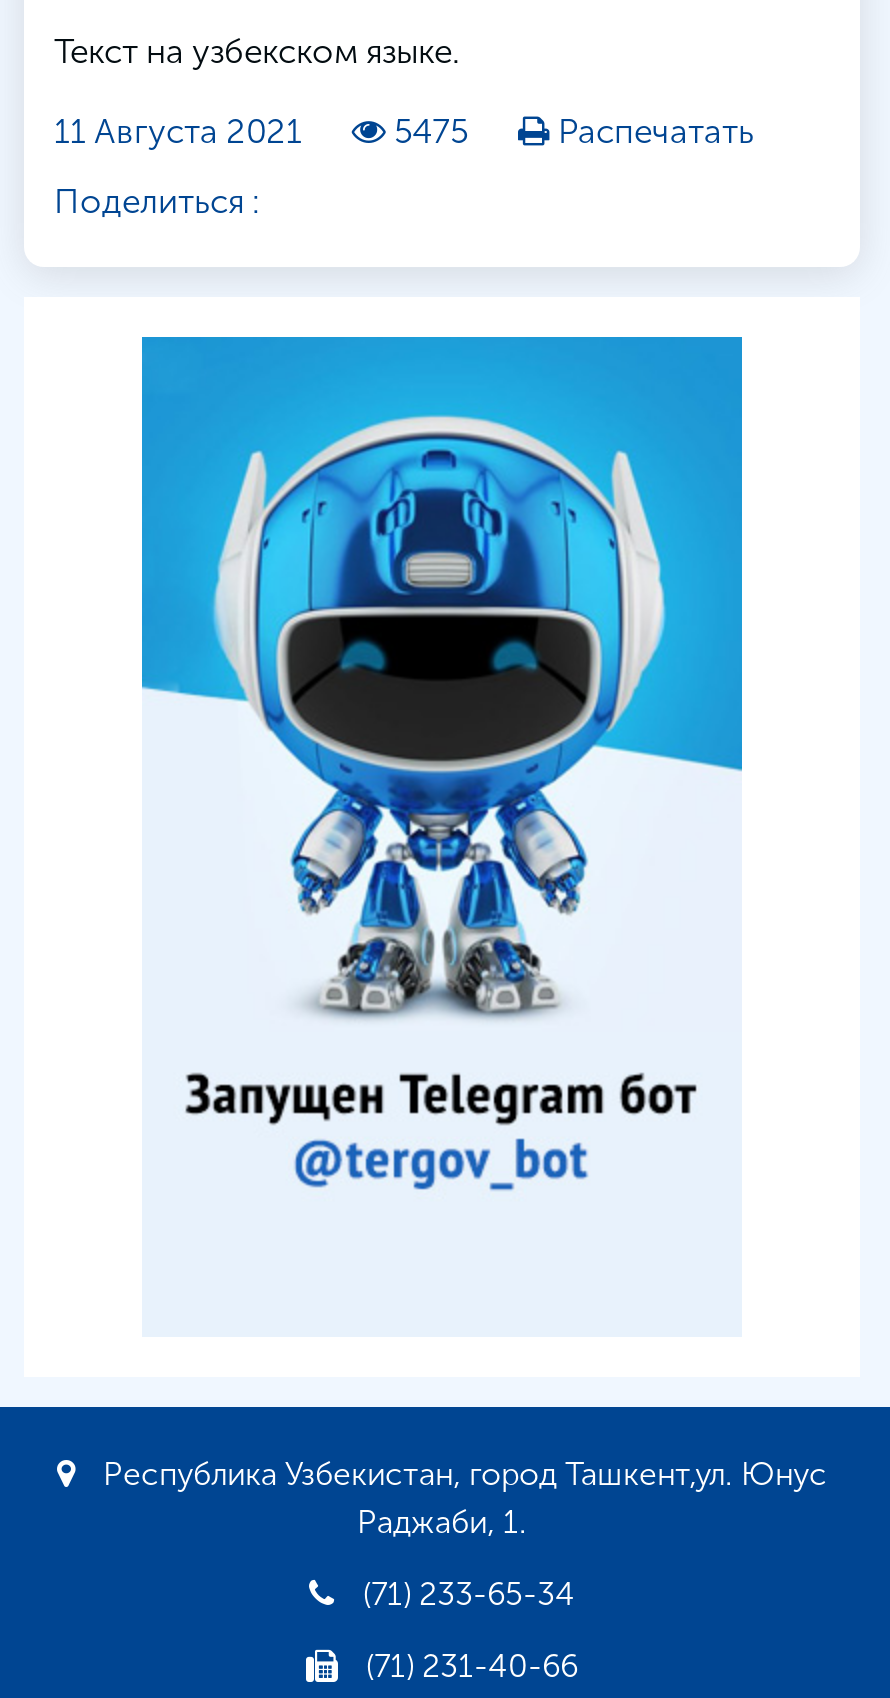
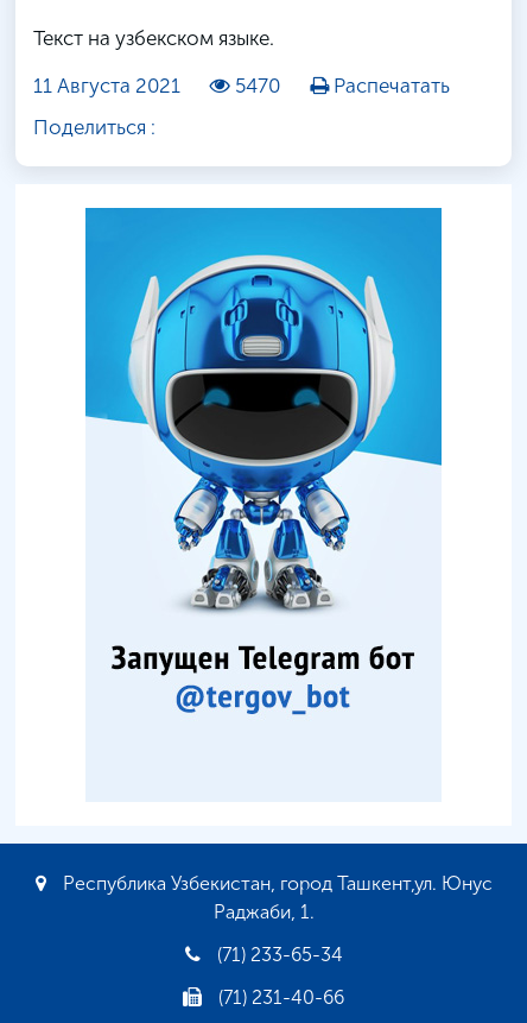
[386,112,468,152] 5475 -> [230,74,280,98] 5470

